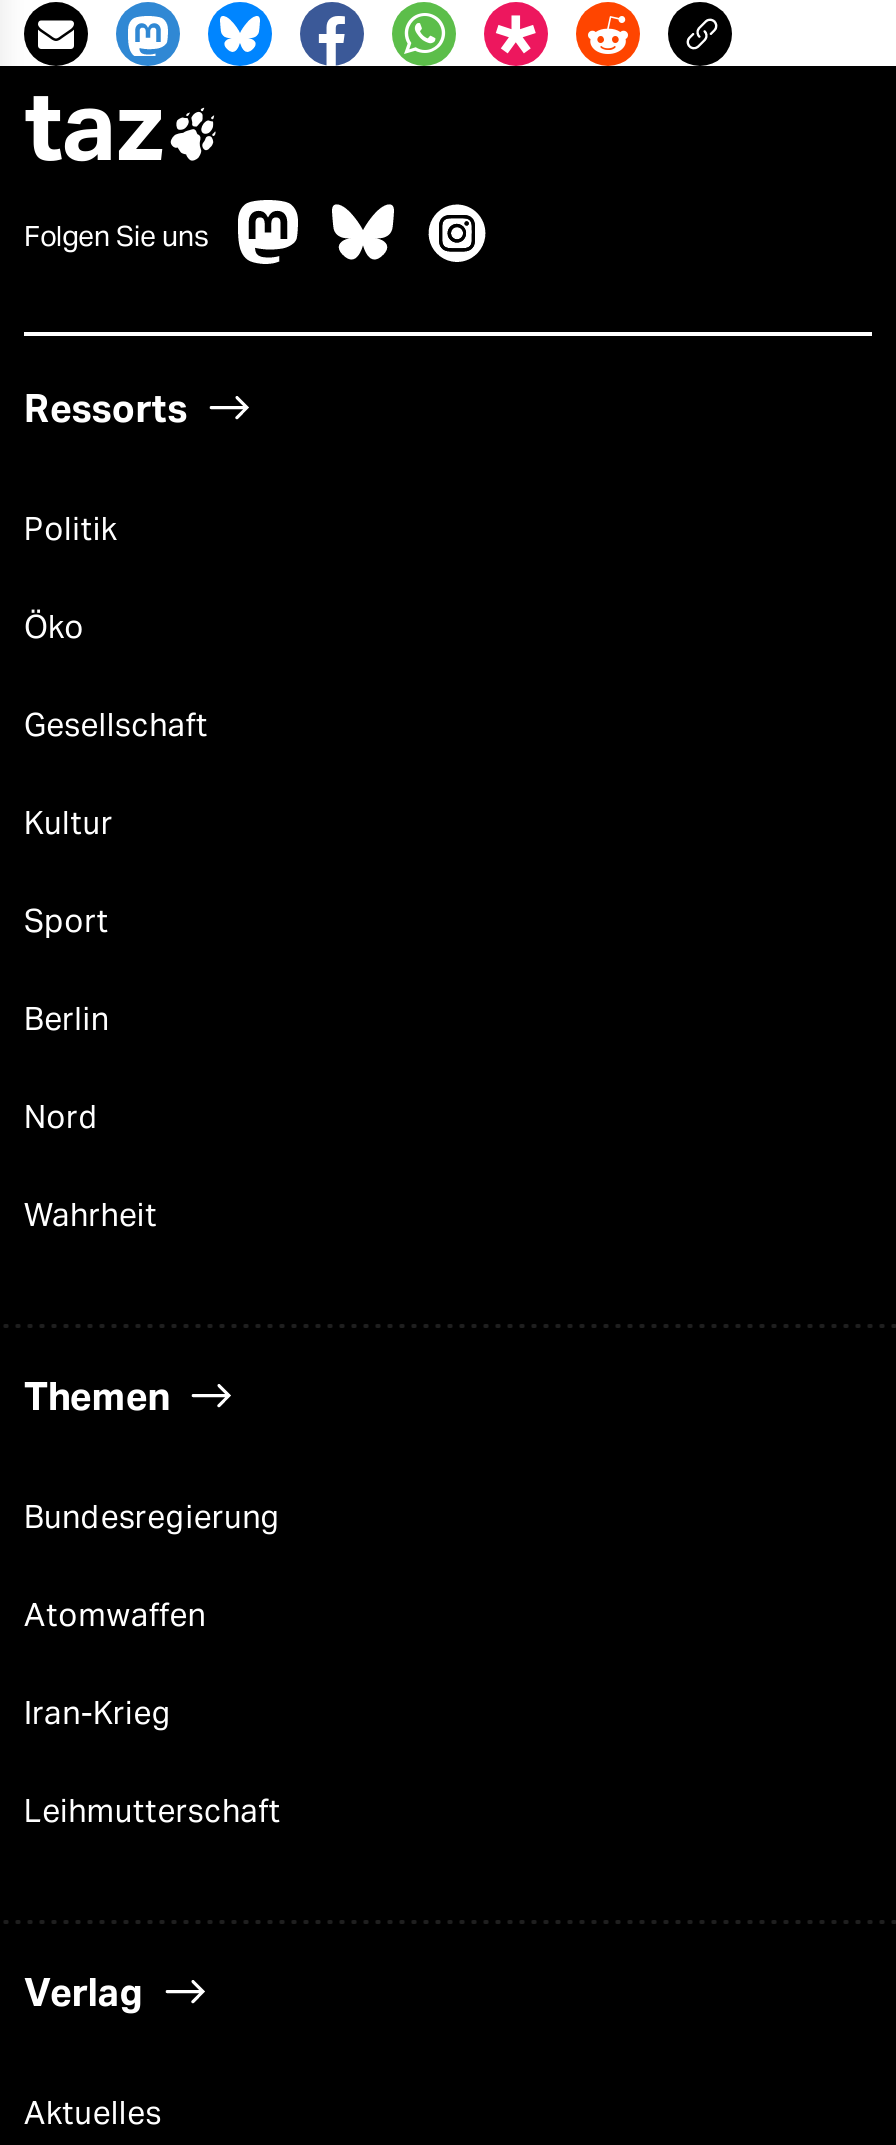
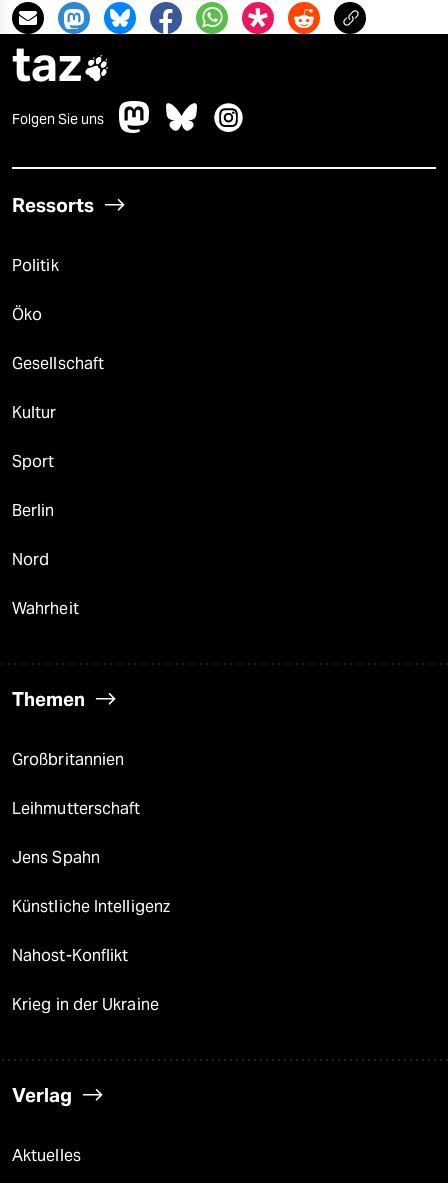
[24,1498,281,1732] Bundesregierung | Atomwaffen | Iran-Krieg -> [12,750,124,769] Großbritannien
moved [24,1792,281,1830] -> [12,799,140,818]: Leihmutterschaft
none -> [12,848,170,1014] Jens Spahn | Künstliche Intelligenz | Nahost-Konflikt | Krieg in der Ukraine

